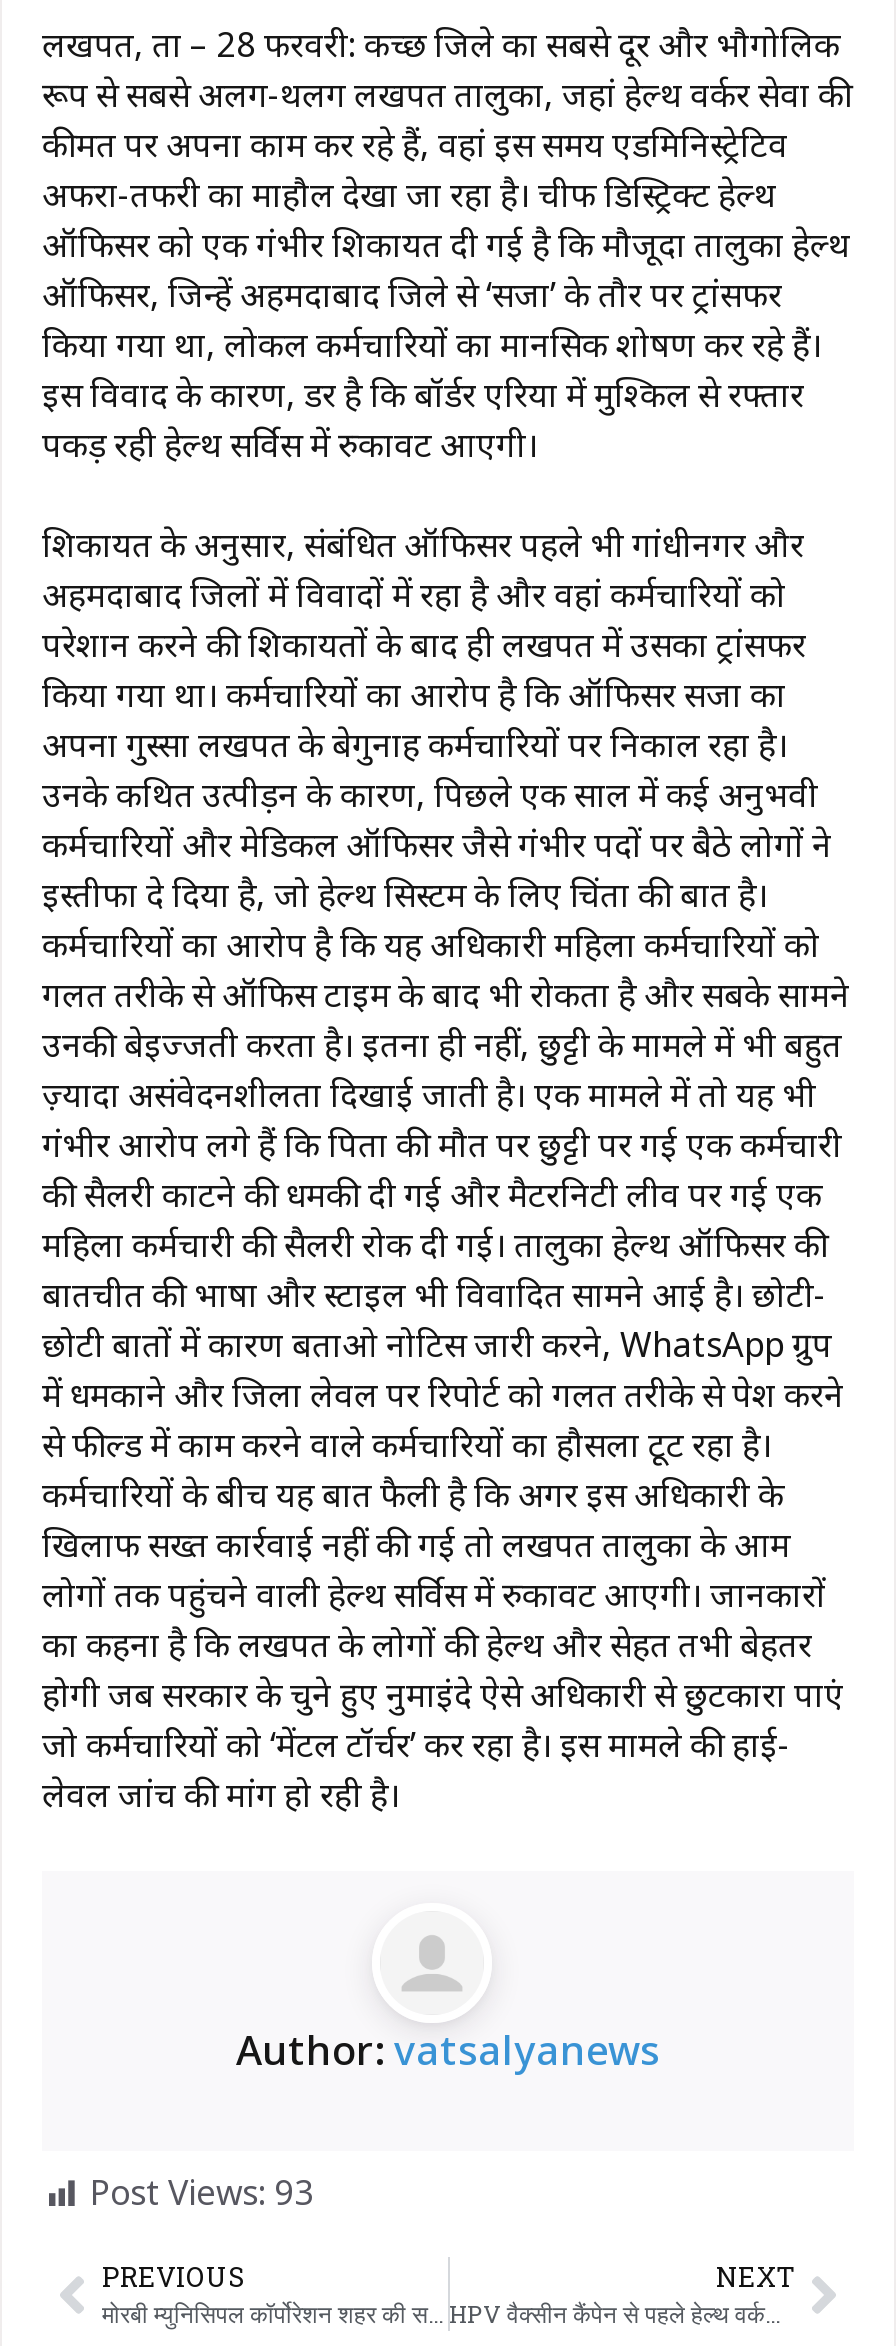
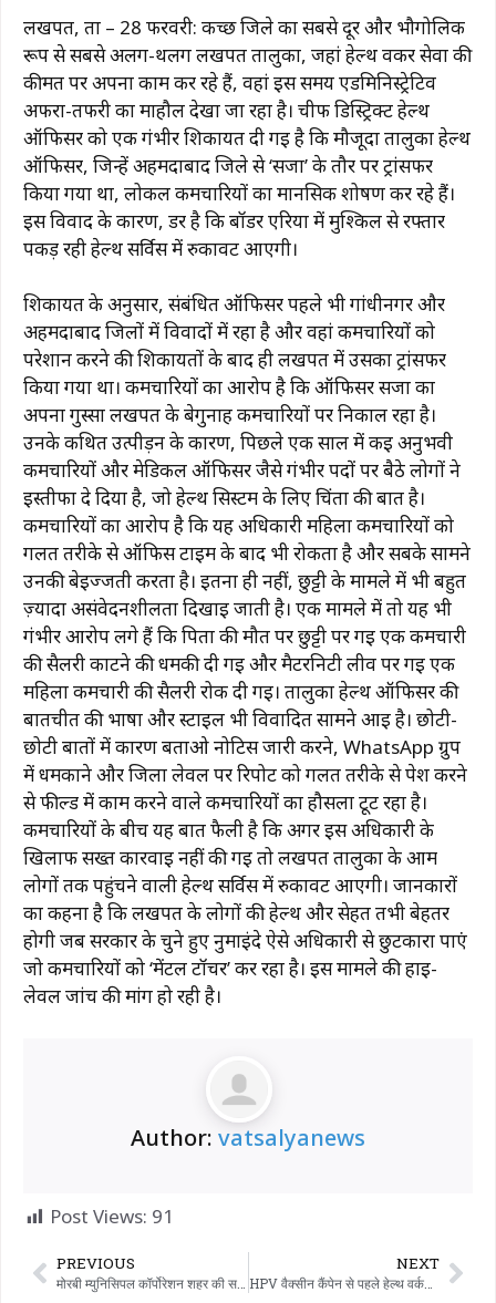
[90,2169,314,2215] Post Views: 93 -> [50,1204,174,1229] Post Views: 91

